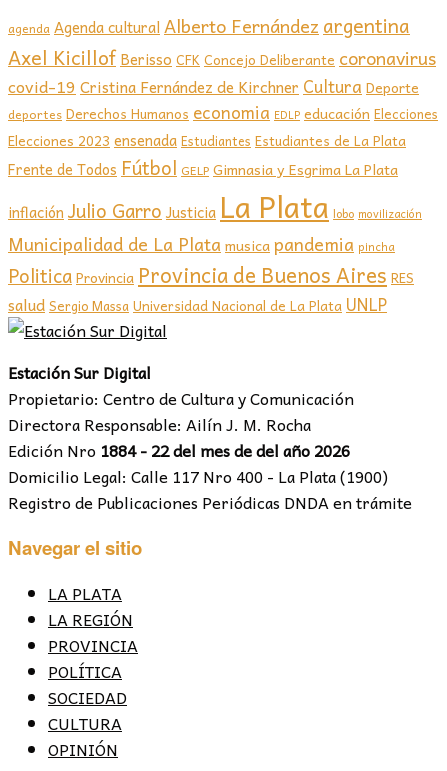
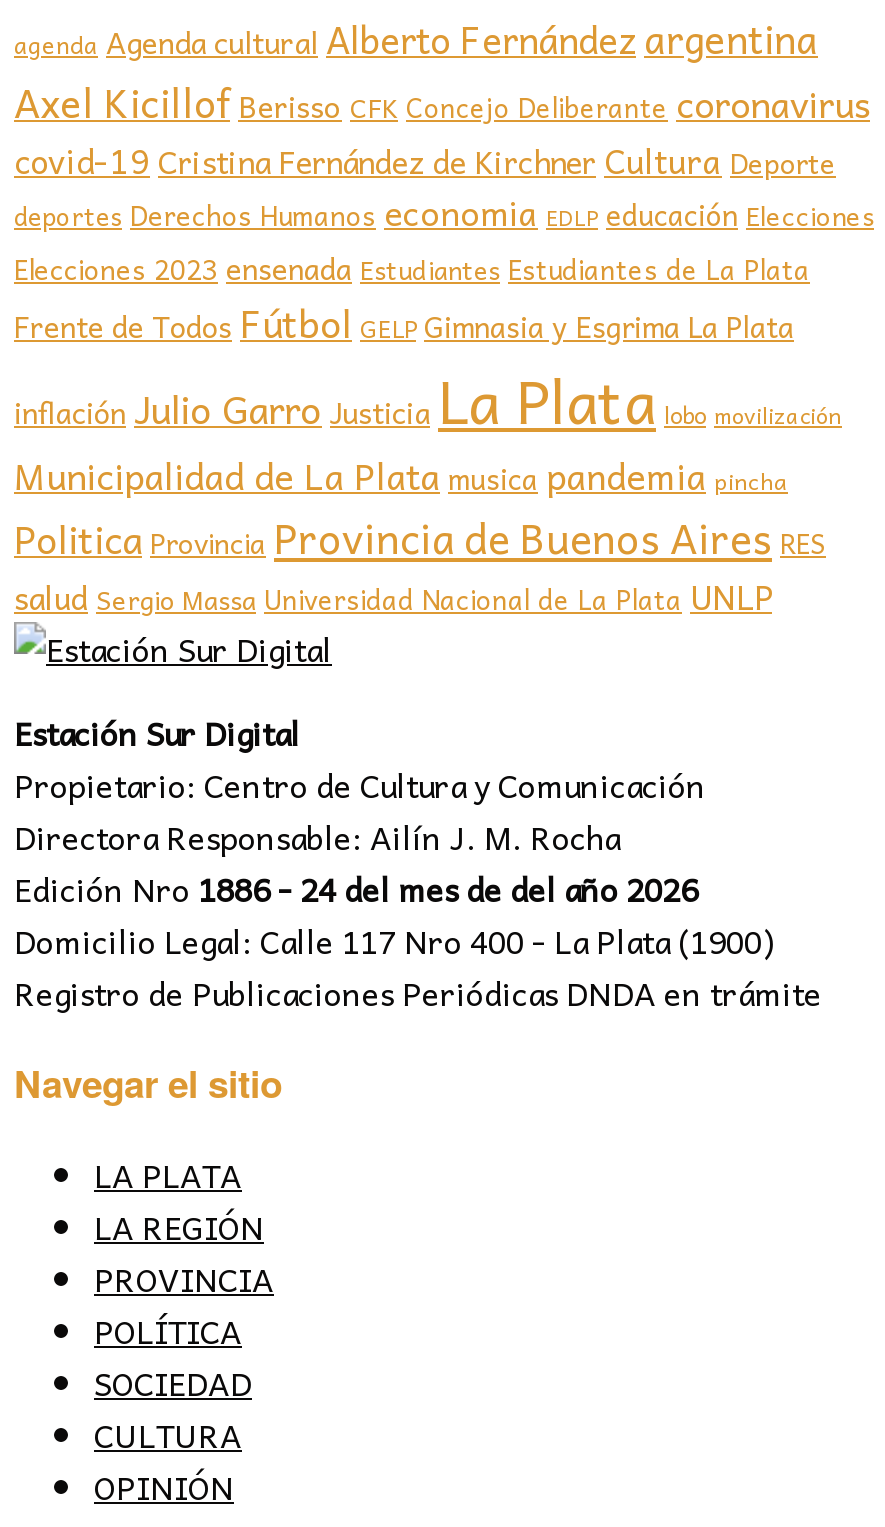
[8,437,350,463] Edición Nro 1884 - 22 del mes de del año 2026 -> [14,862,698,914] Edición Nro 1886 - 24 del mes de del año 2026

